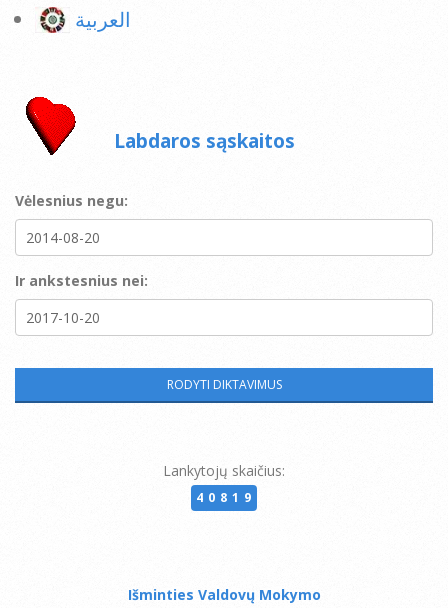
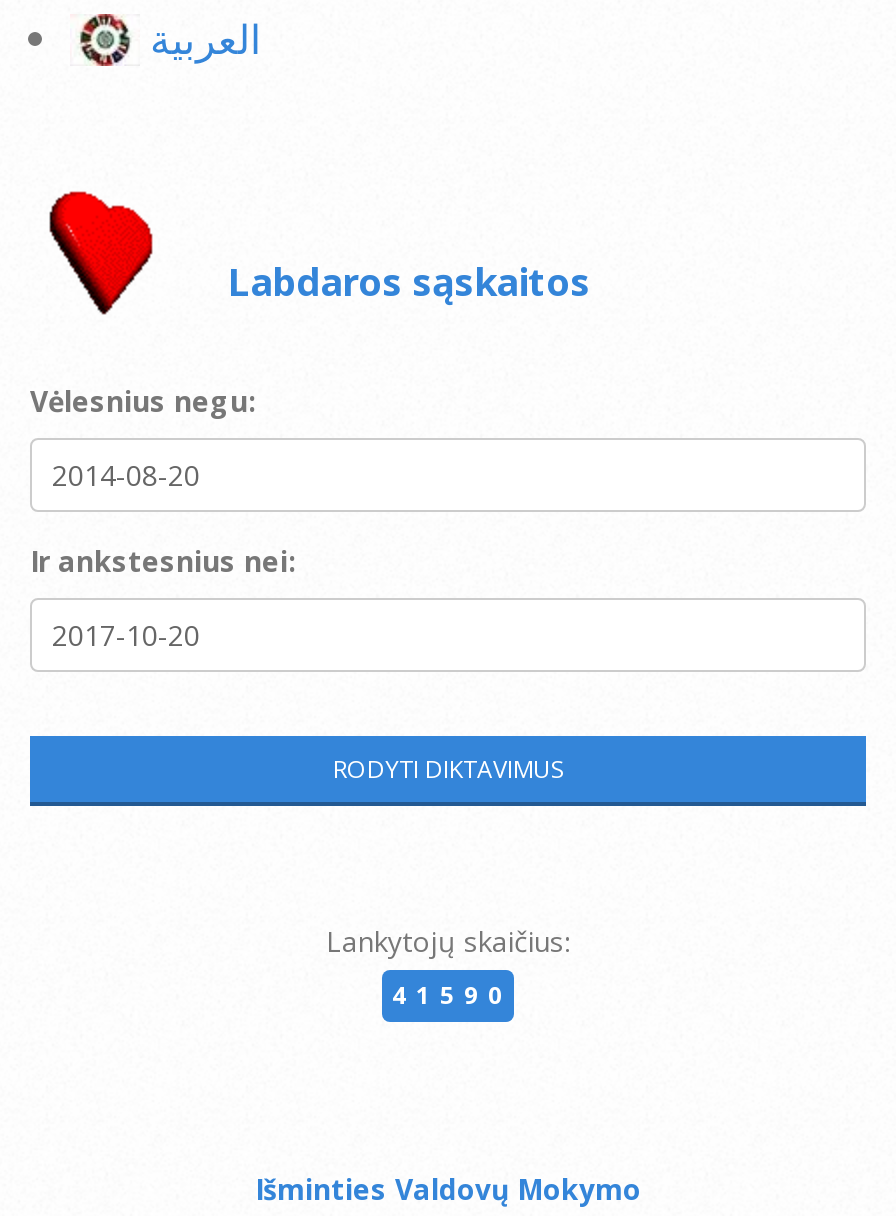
[196,489,256,506] 40819 -> [392,977,512,1011] 41590

